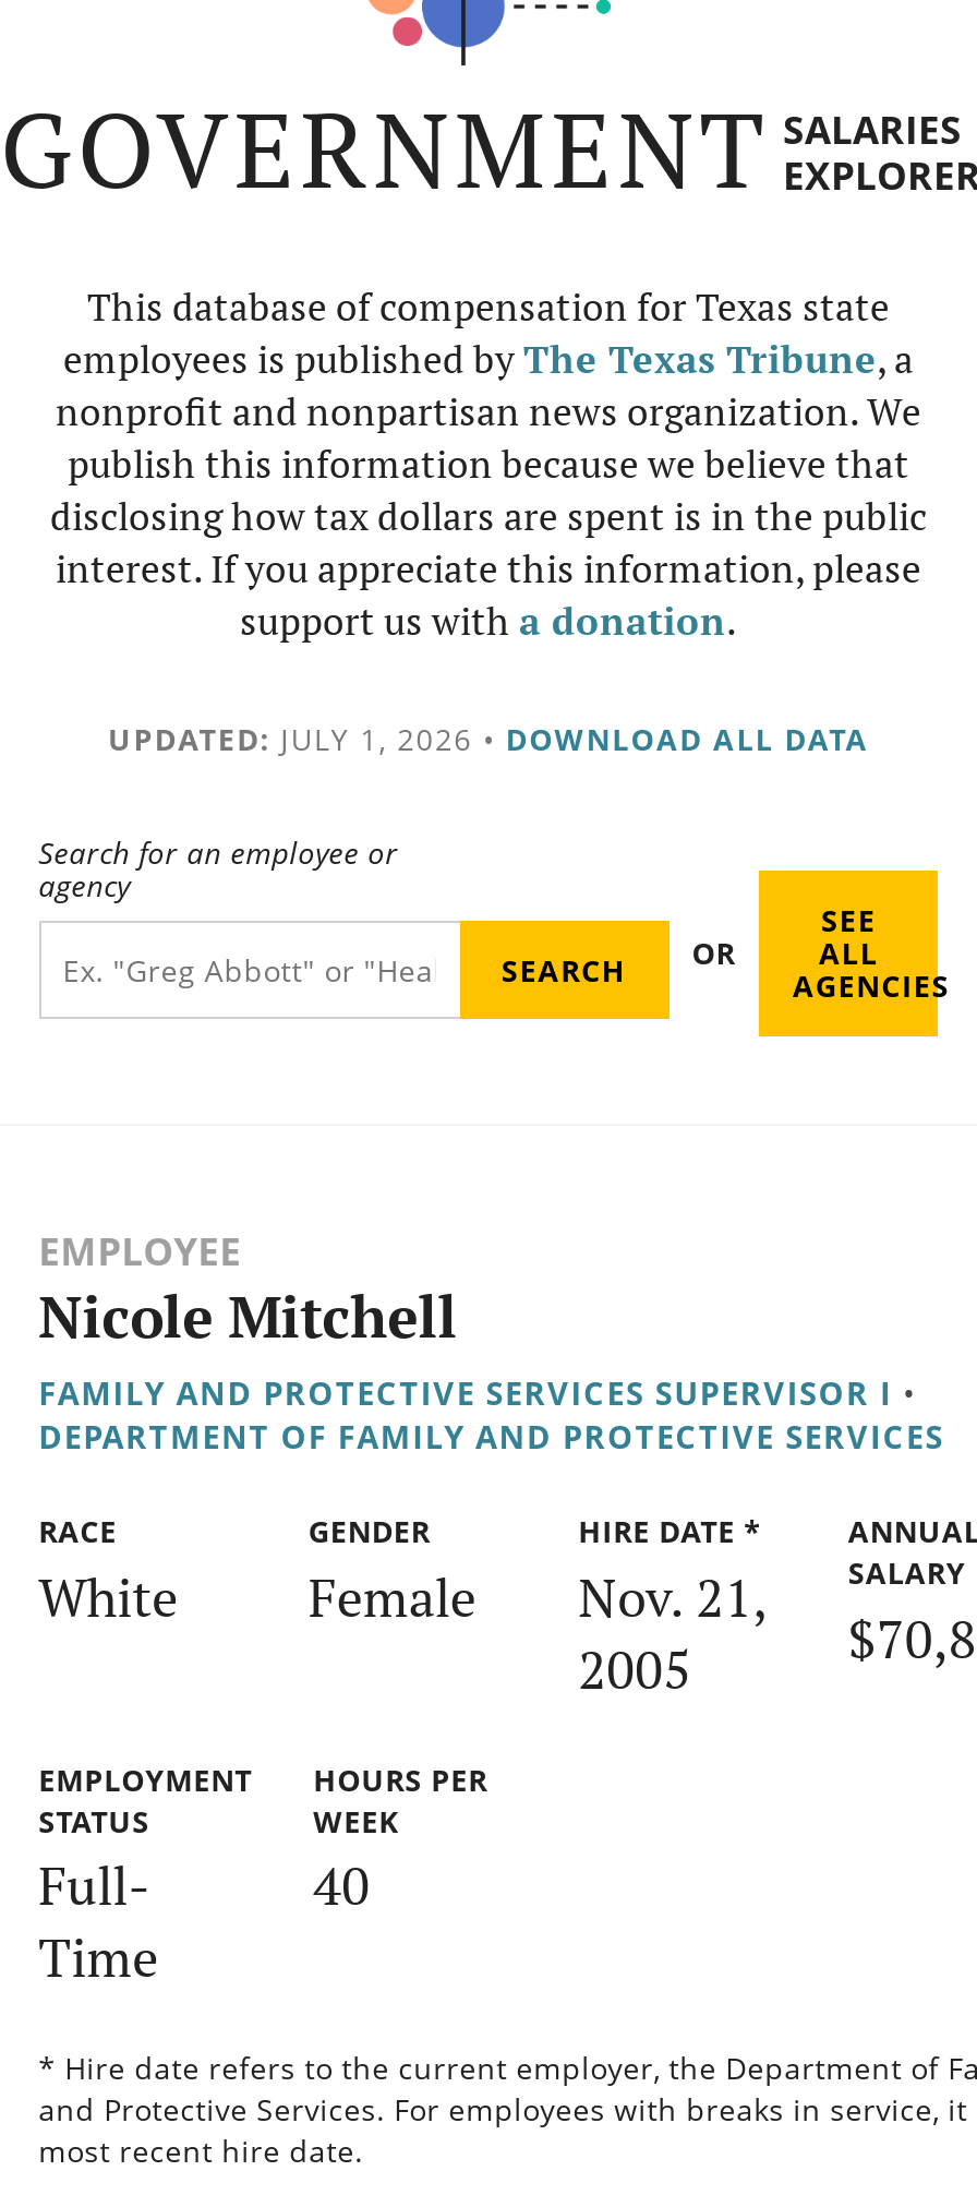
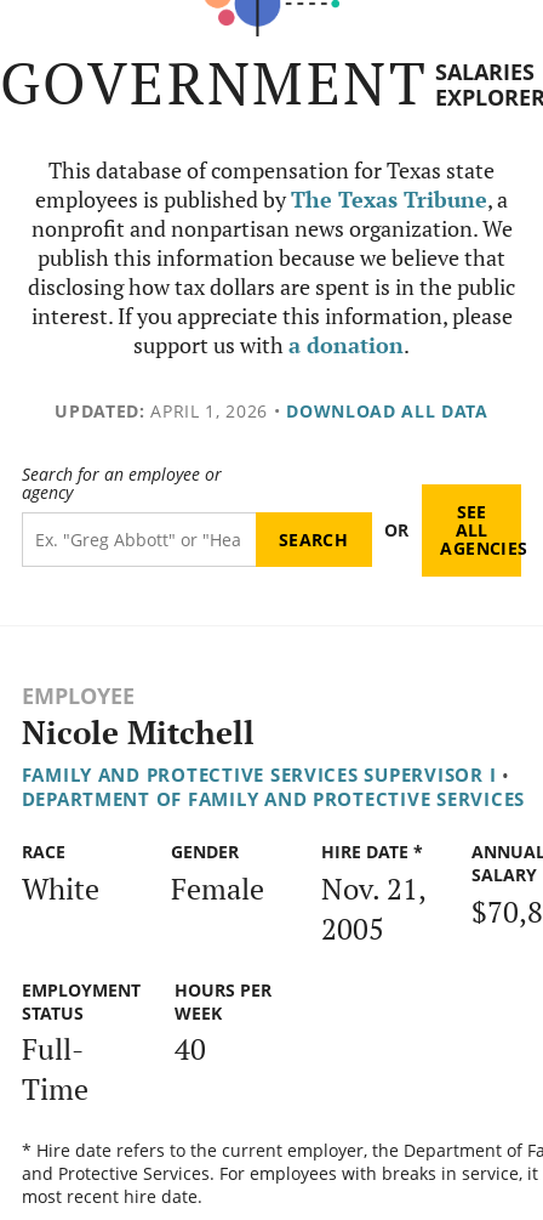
[108,718,869,759] UPDATED: JULY 1, 2026 • DOWNLOAD ALL DATA -> [55,399,488,422] UPDATED: APRIL 1, 2026 • DOWNLOAD ALL DATA

